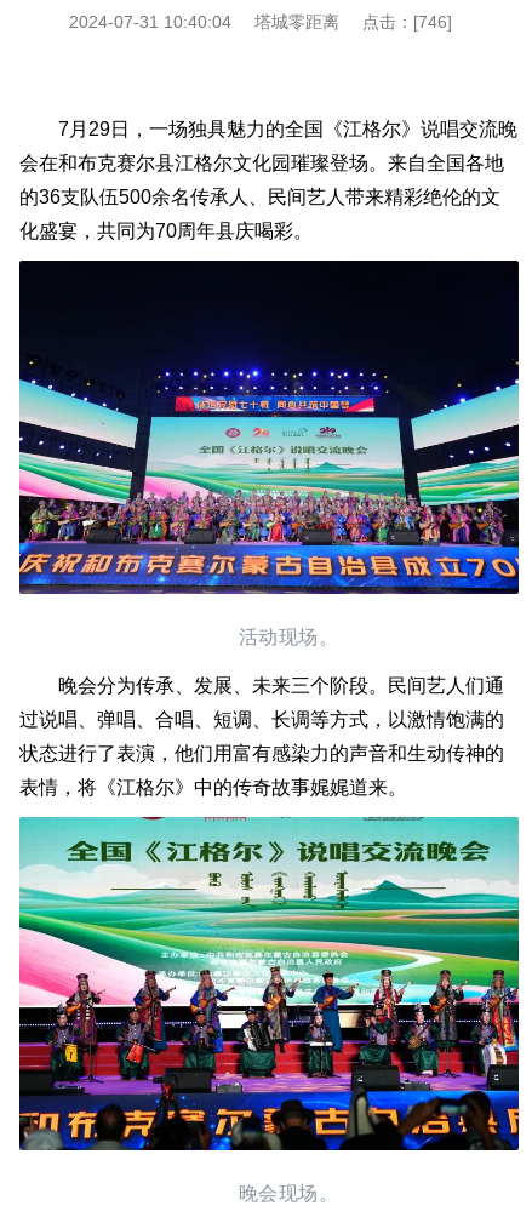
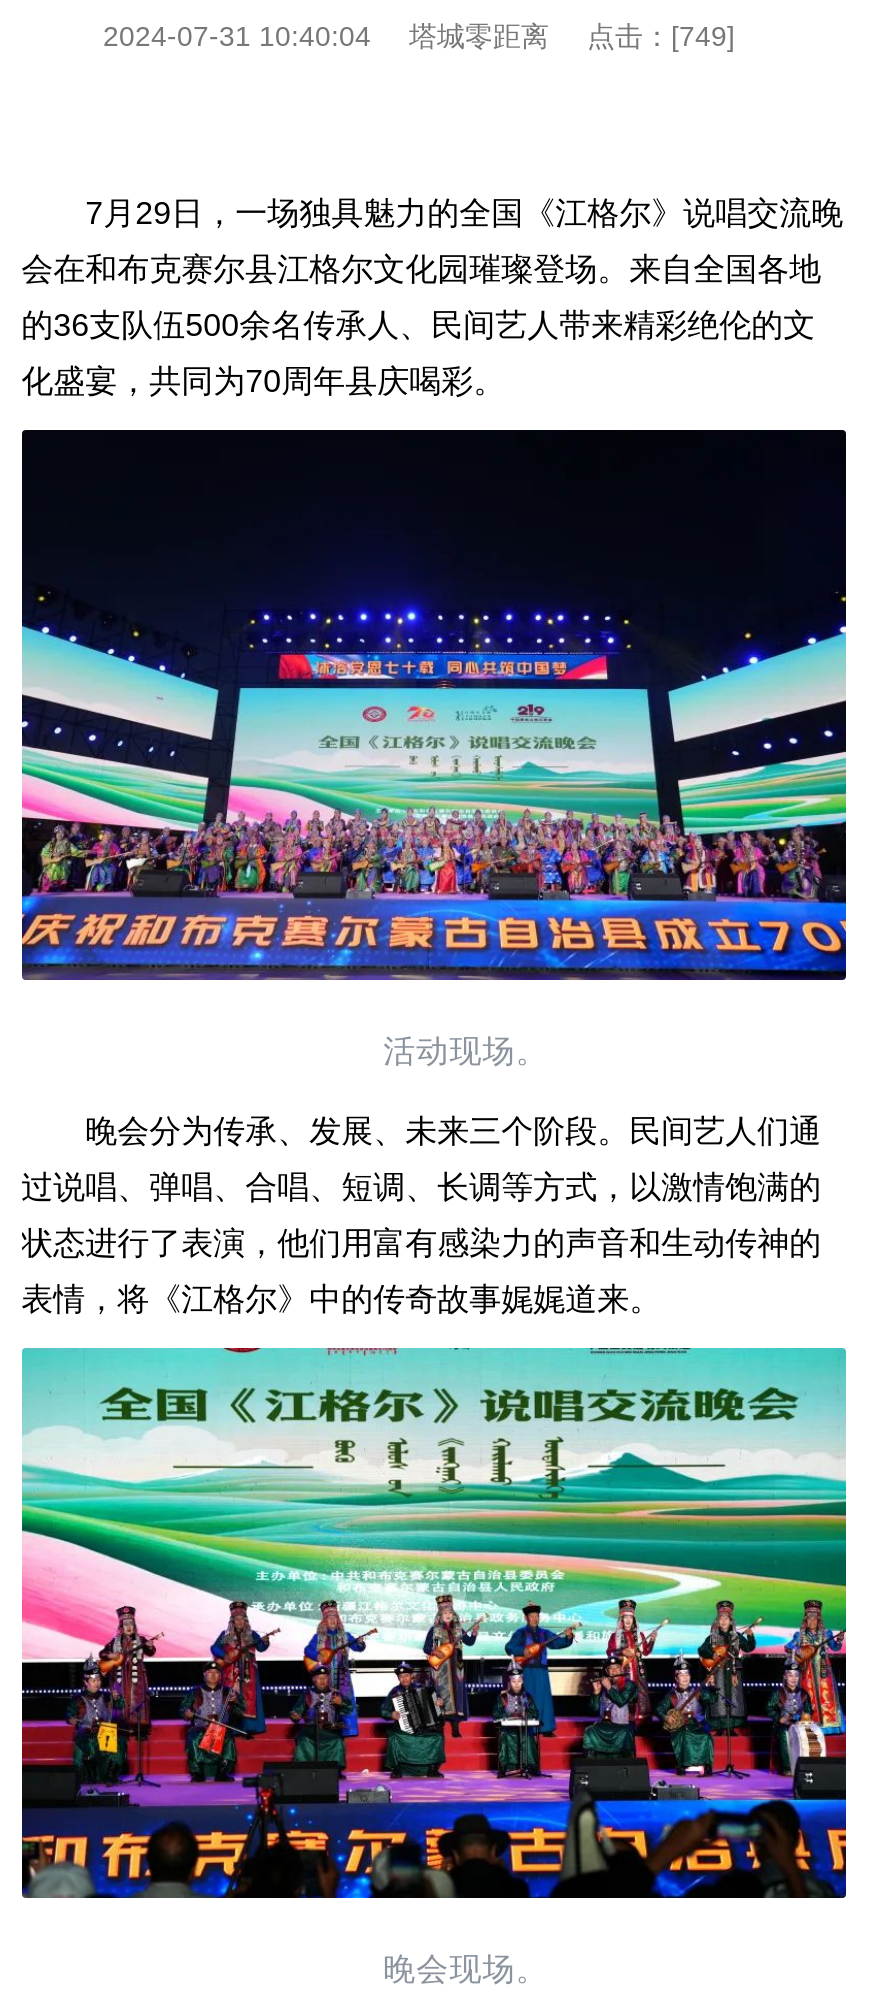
[68,12,451,32] 2024-07-31 10:40:04 塔城零距离 点击：[746] -> [103,20,735,52] 2024-07-31 10:40:04 塔城零距离 点击：[749]

